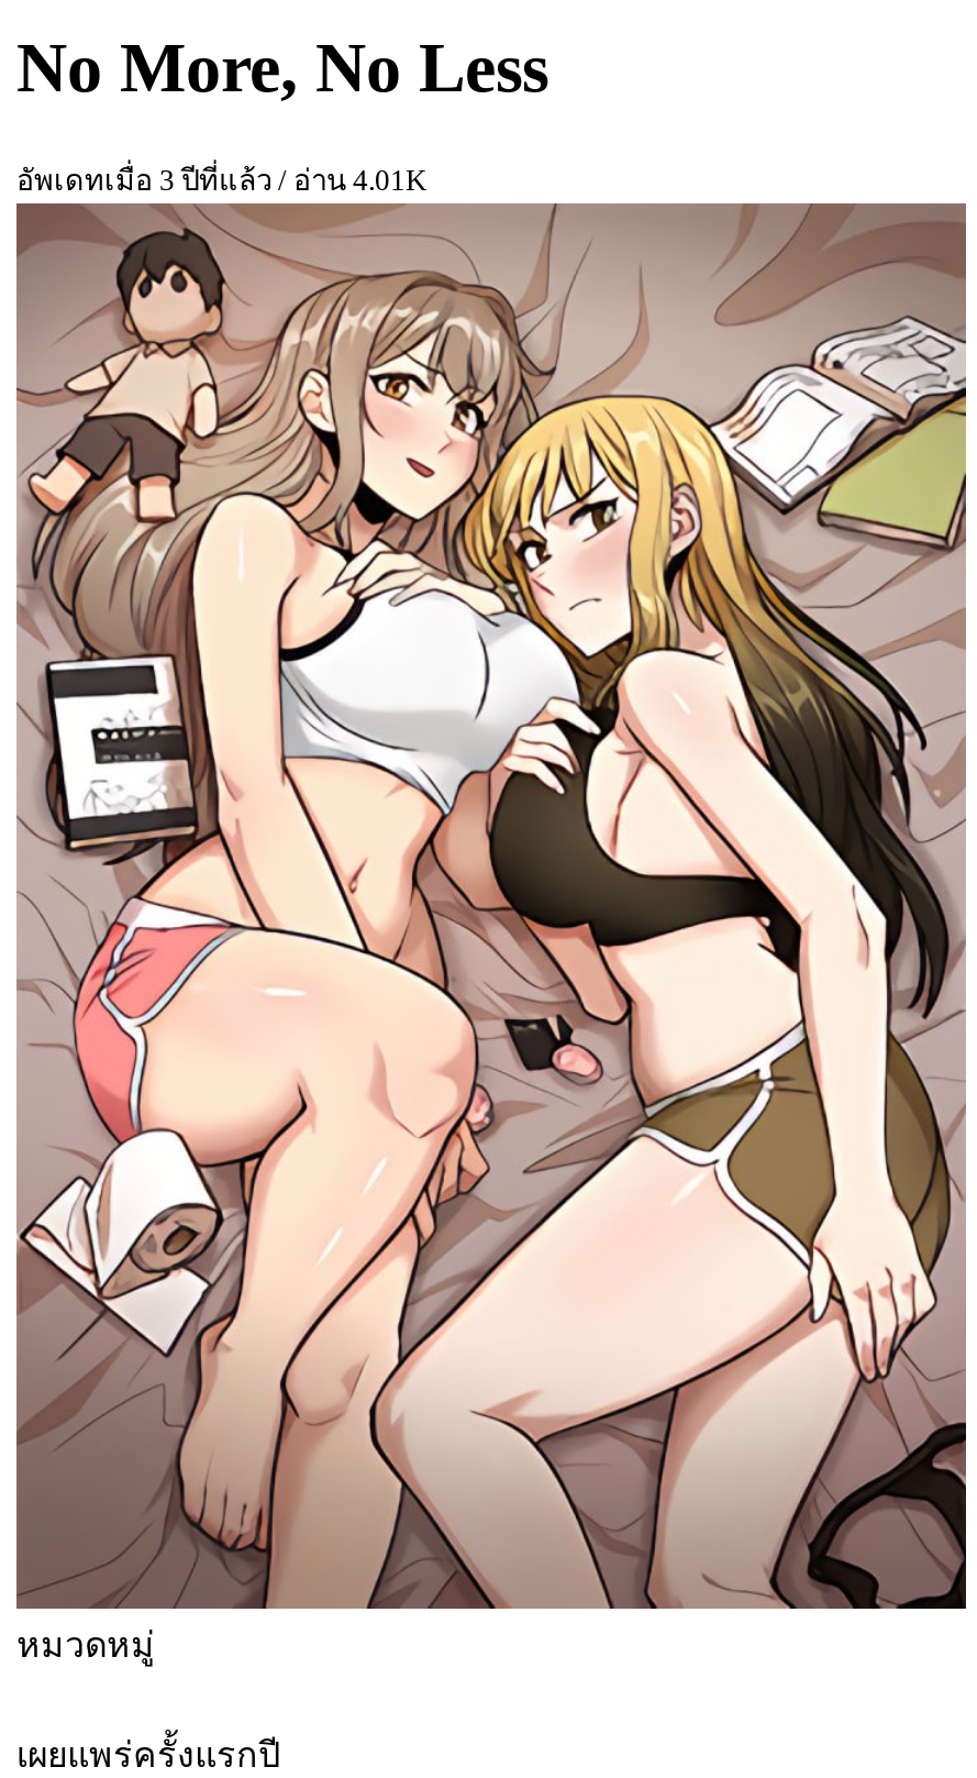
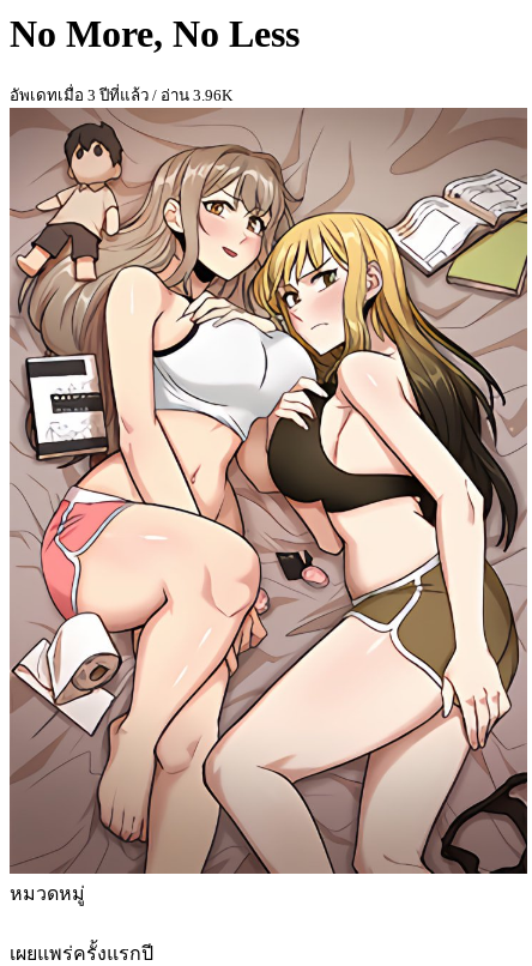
[16,163,425,196] อัพเดทเมื่อ 3 ปีที่แล้ว / อ่าน 4.01K -> [10,86,232,104] อัพเดทเมื่อ 3 ปีที่แล้ว / อ่าน 3.96K

